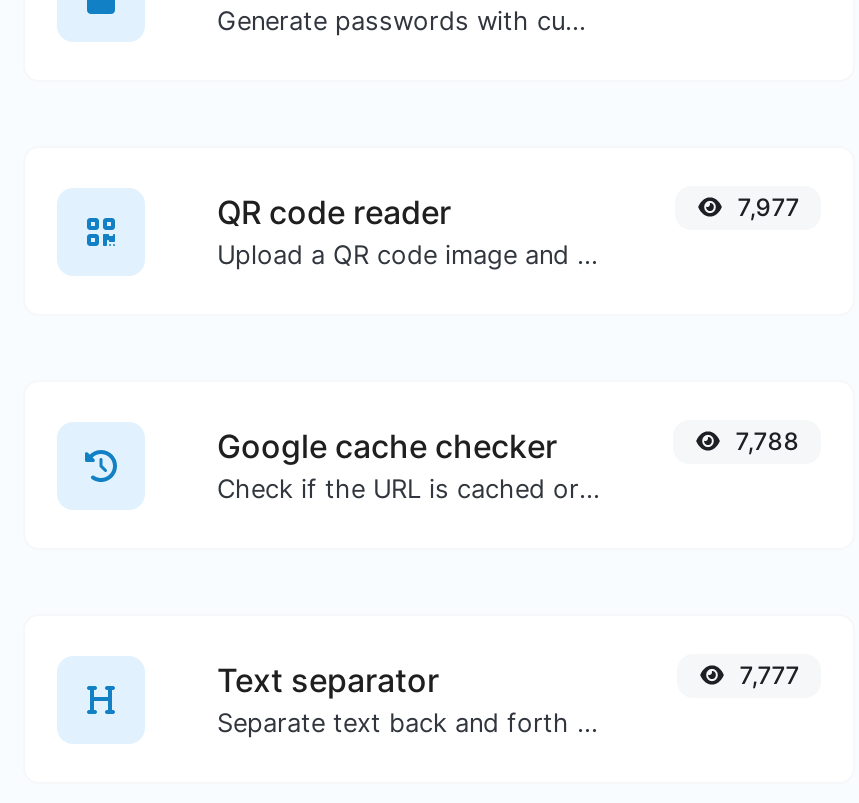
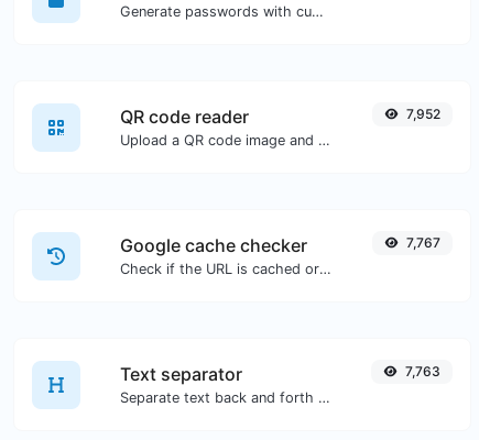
[731,192,799,222] 7,977 -> [403,106,441,122] 7,952
[729,426,799,456] 7,788 -> [403,234,441,251] 7,767
[733,660,799,690] 7,777 -> [402,363,441,380] 7,763

